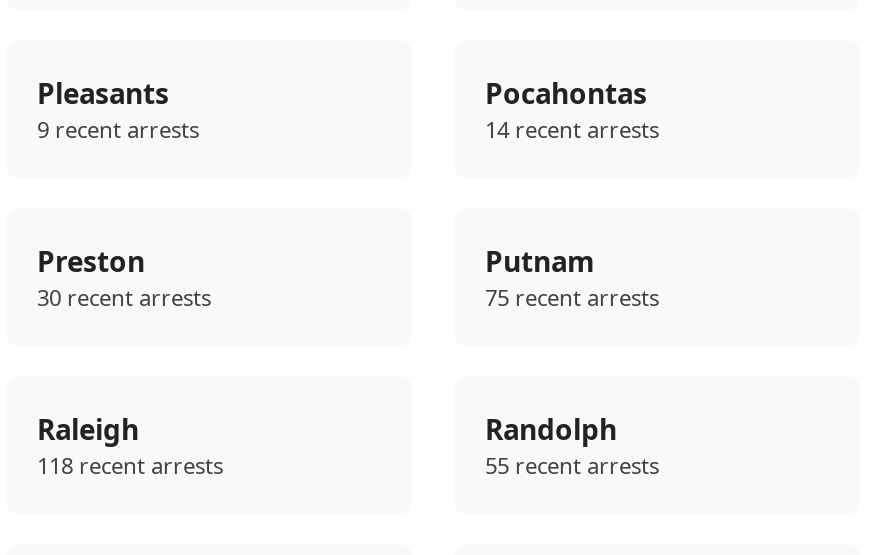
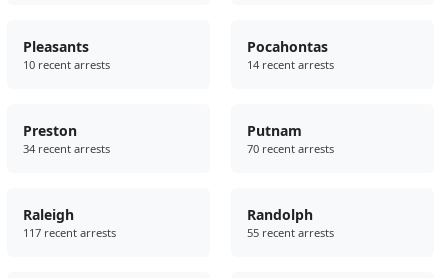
[37,114,199,144] 9 recent arrests -> [22,57,109,72] 10 recent arrests
[37,282,211,312] 30 recent arrests -> [22,141,109,156] 34 recent arrests
[485,282,659,312] 75 recent arrests -> [246,141,333,156] 70 recent arrests
[37,450,223,480] 118 recent arrests -> [22,225,115,240] 117 recent arrests

